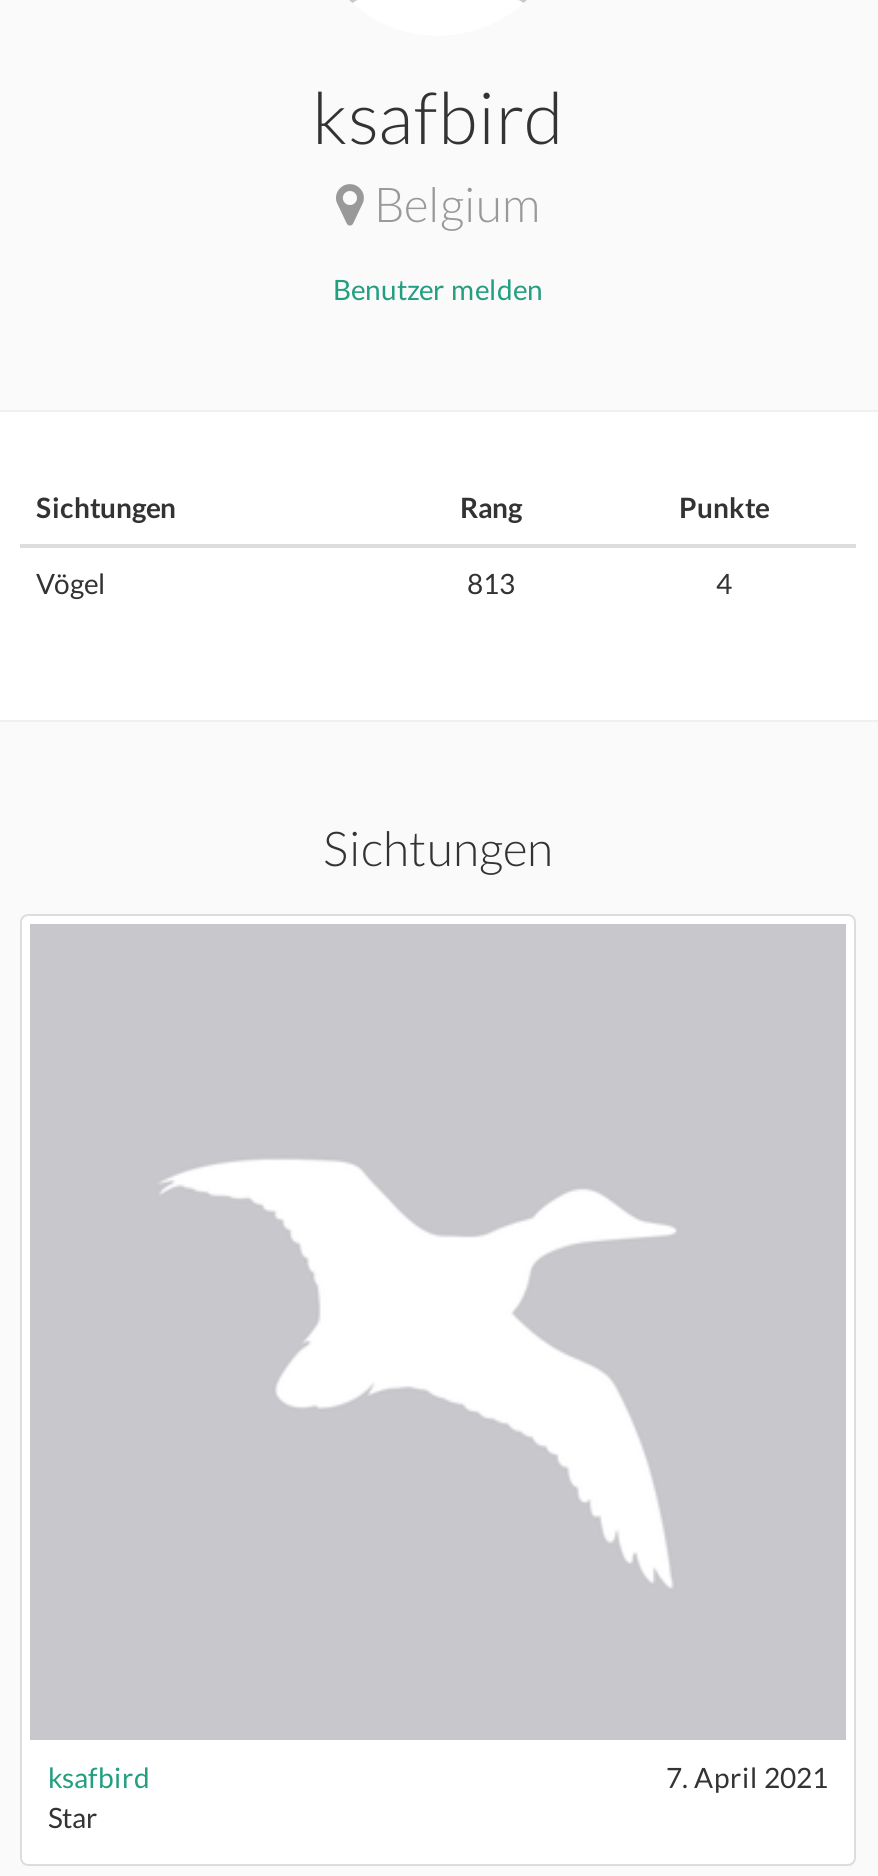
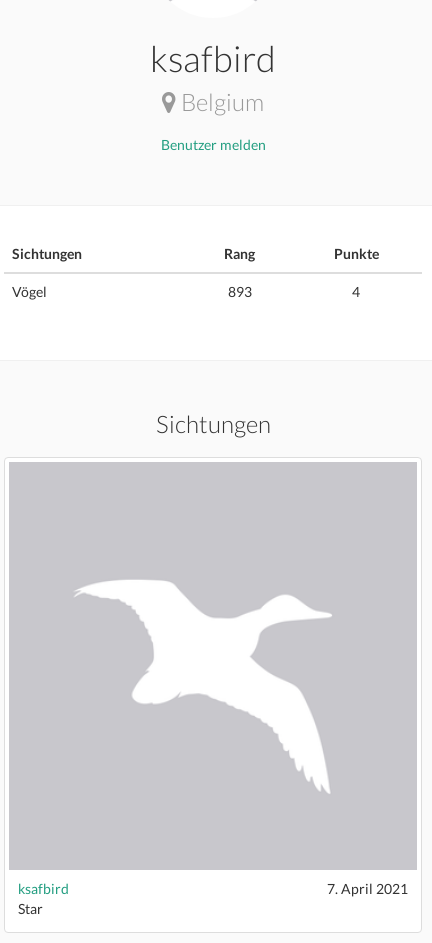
[467,566,515,600] 813 -> [227,283,251,300] 893

